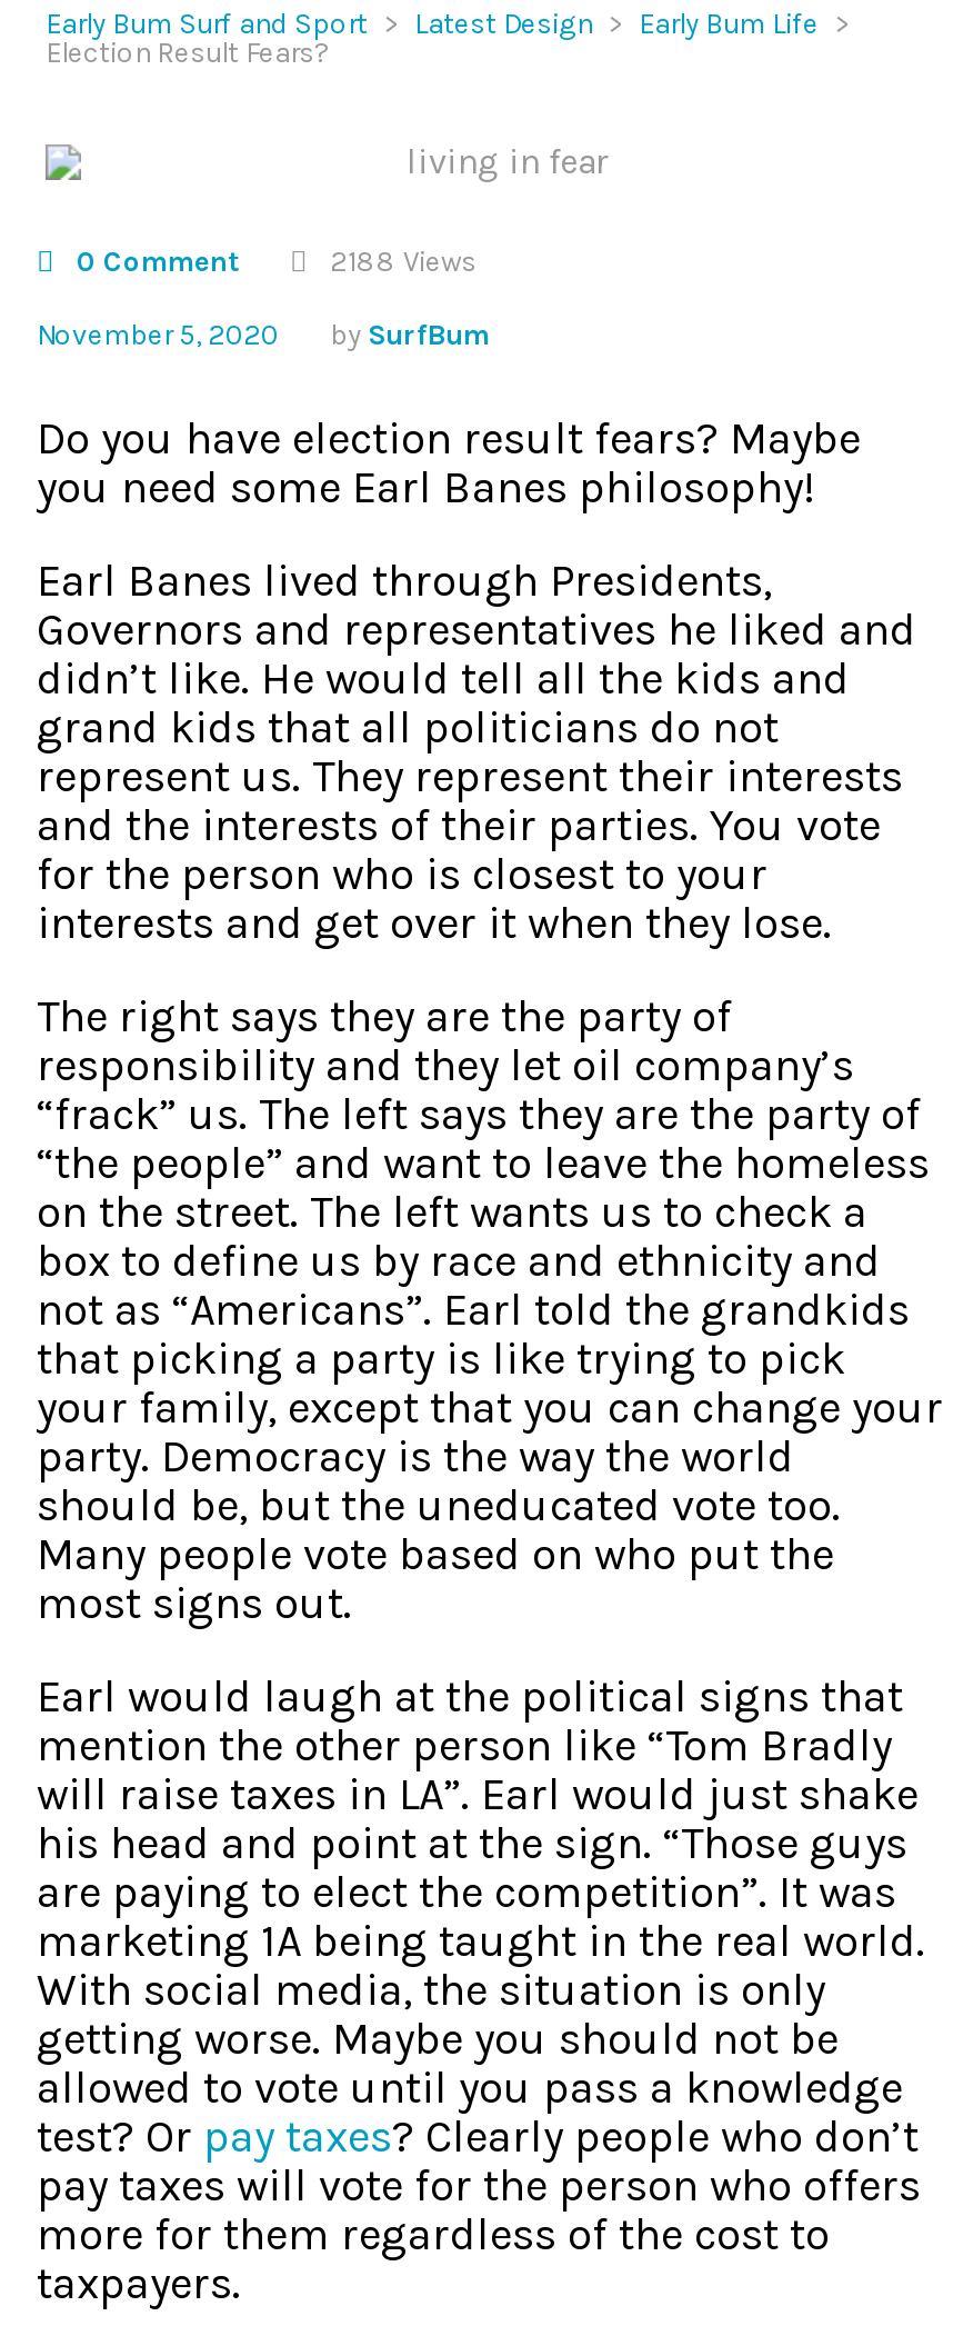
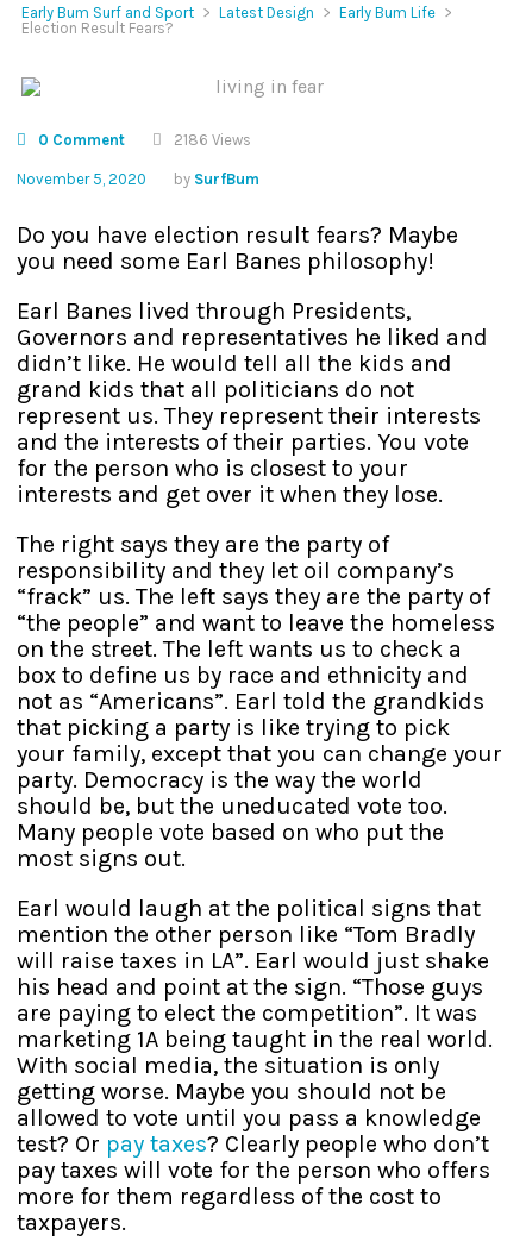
[330,244,476,278] 2188 Views -> [174,131,251,149] 2186 Views

